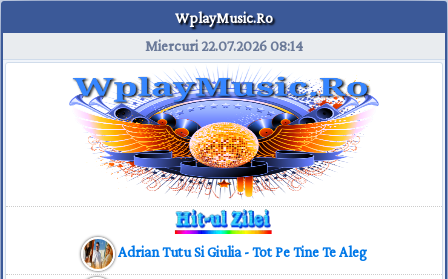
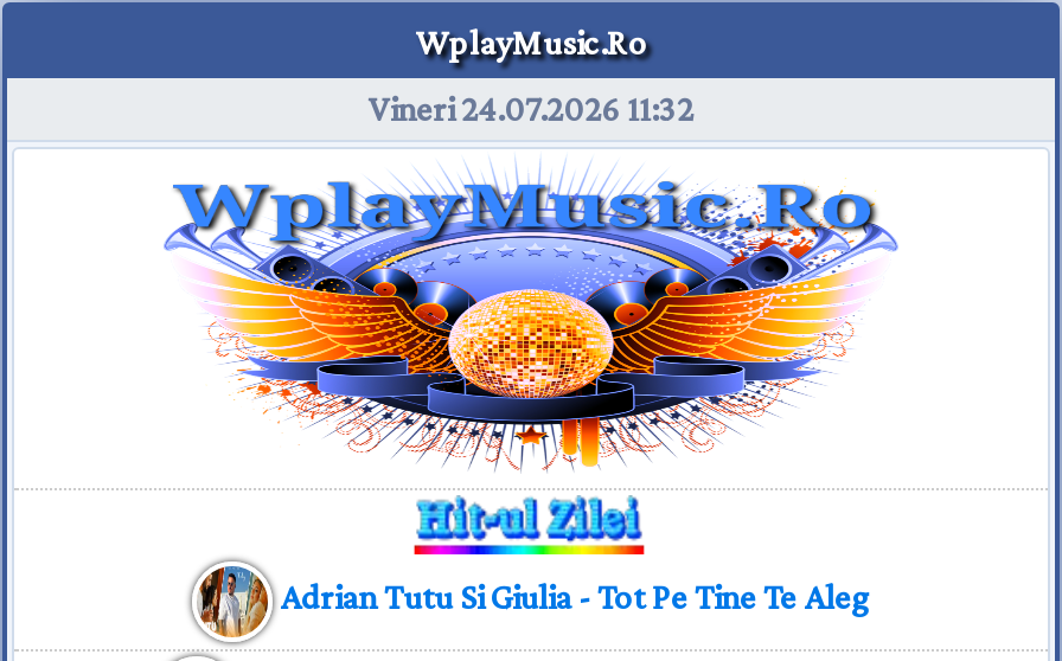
[145,38,303,54] Miercuri 22.07.2026 08:14 -> [369,90,693,128] Vineri 24.07.2026 11:32

